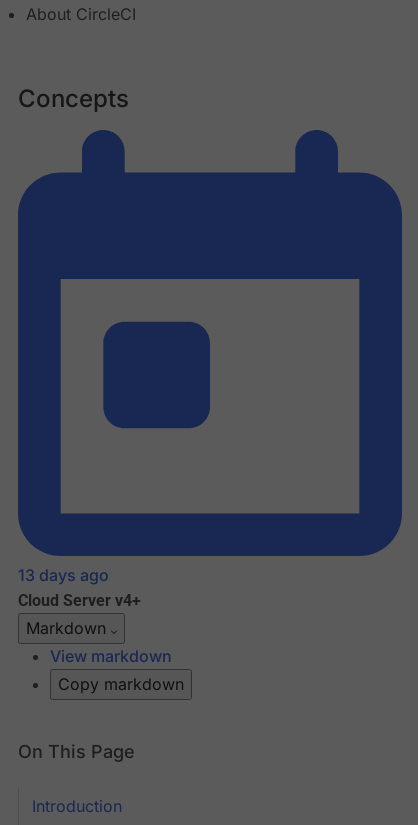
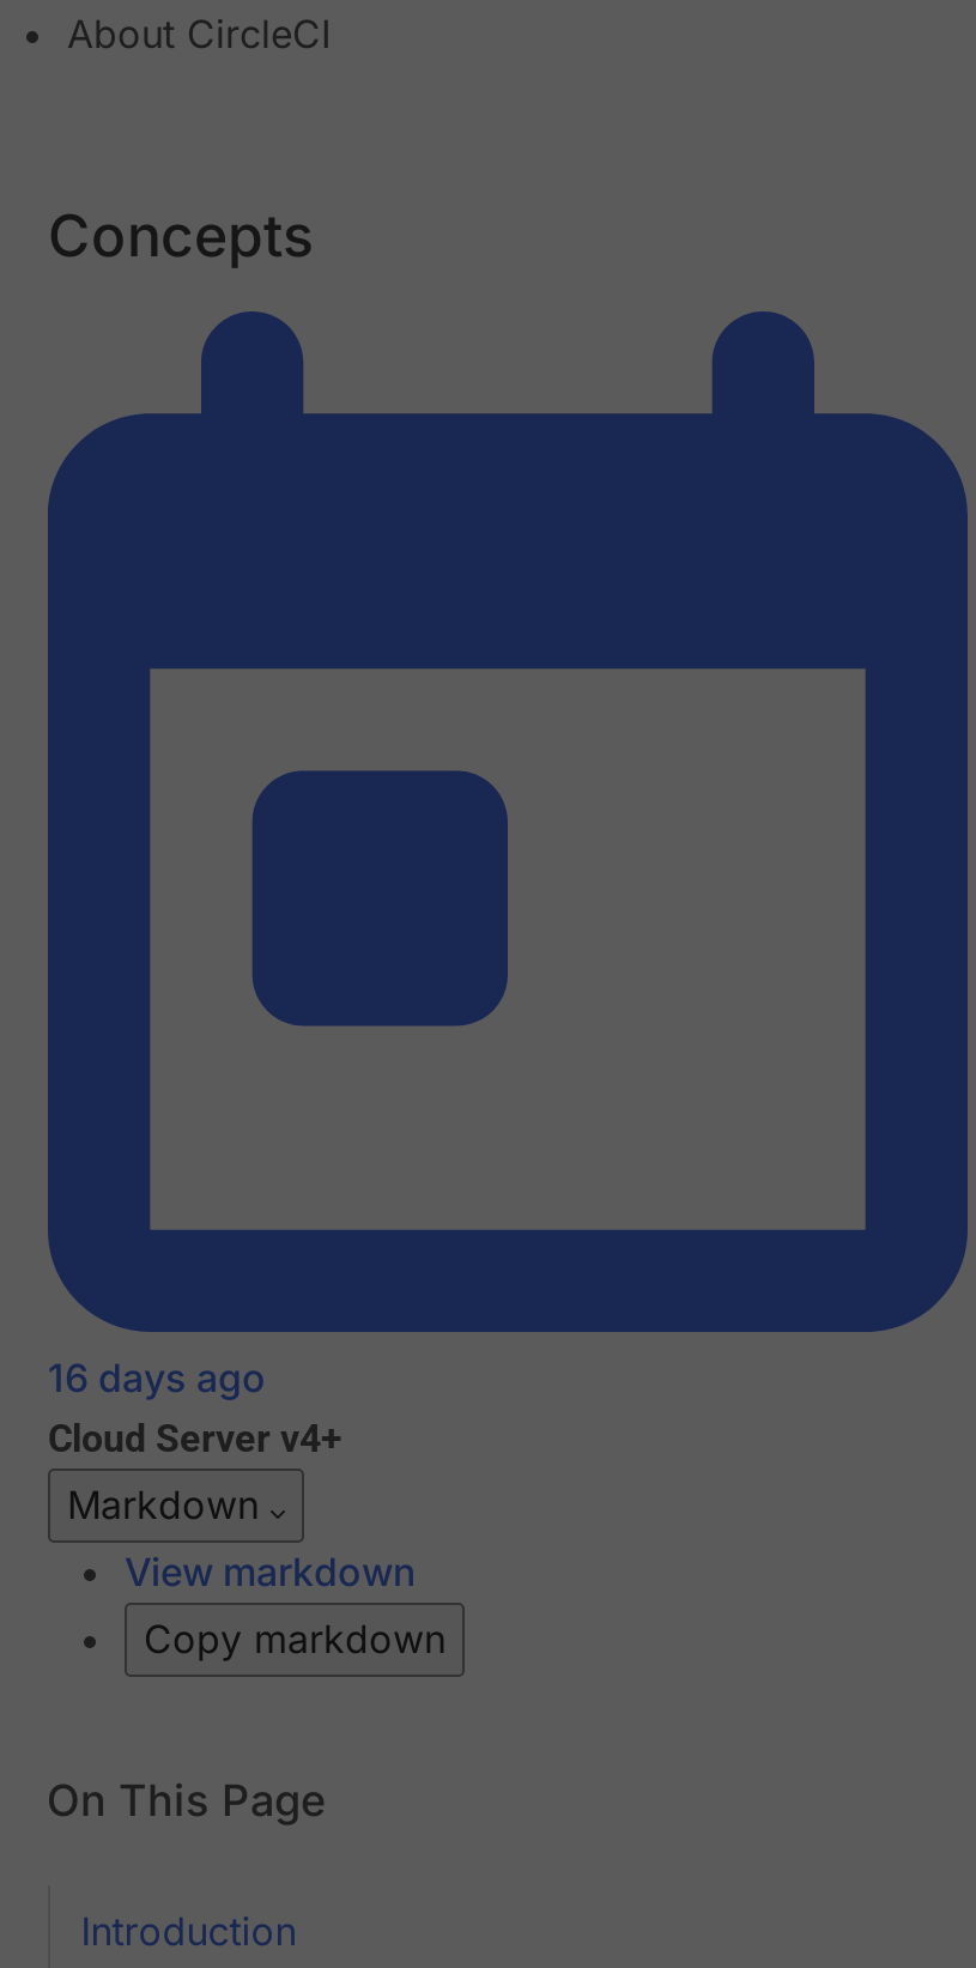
[18,565,109,585] 13 days ago -> [48,1355,266,1403] 16 days ago

